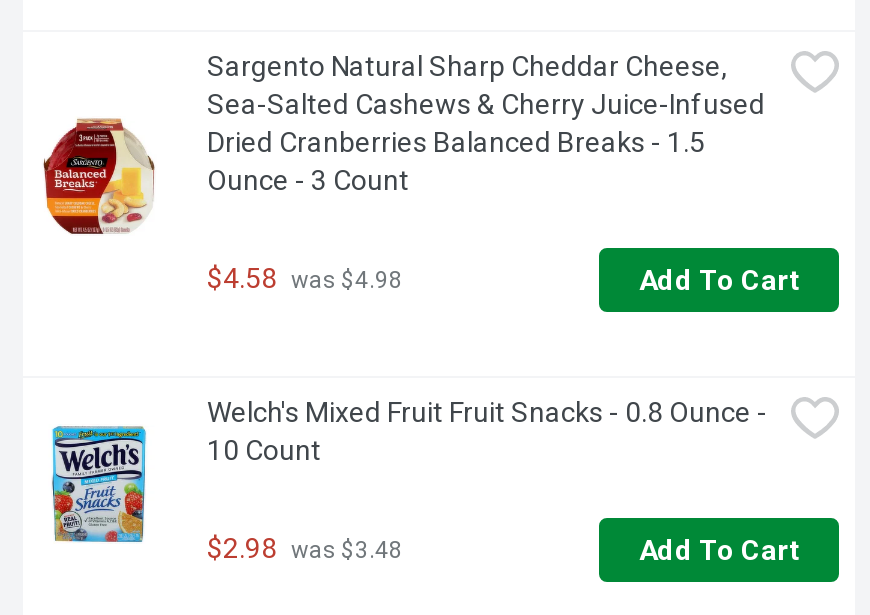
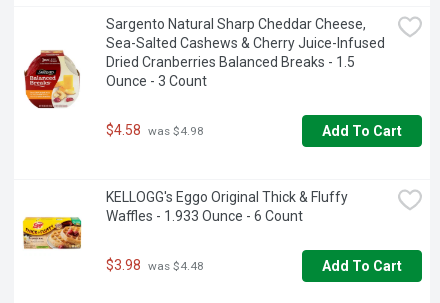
[41,396,767,544] [image] | Welch's Mixed Fruit Fruit Snacks - 0.8 Ounce - | 10 Count -> [22,189,348,262] [image] | KELLOGG's Eggo Original Thick & Fluffy | Waffles - 1.933 Ounce - 6 Count
[207,532,403,564] $2.98 was $3.48 -> [106,257,204,273] $3.98 was $4.48

